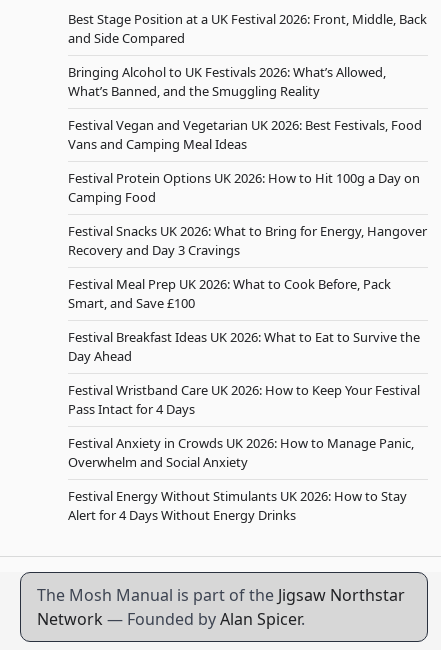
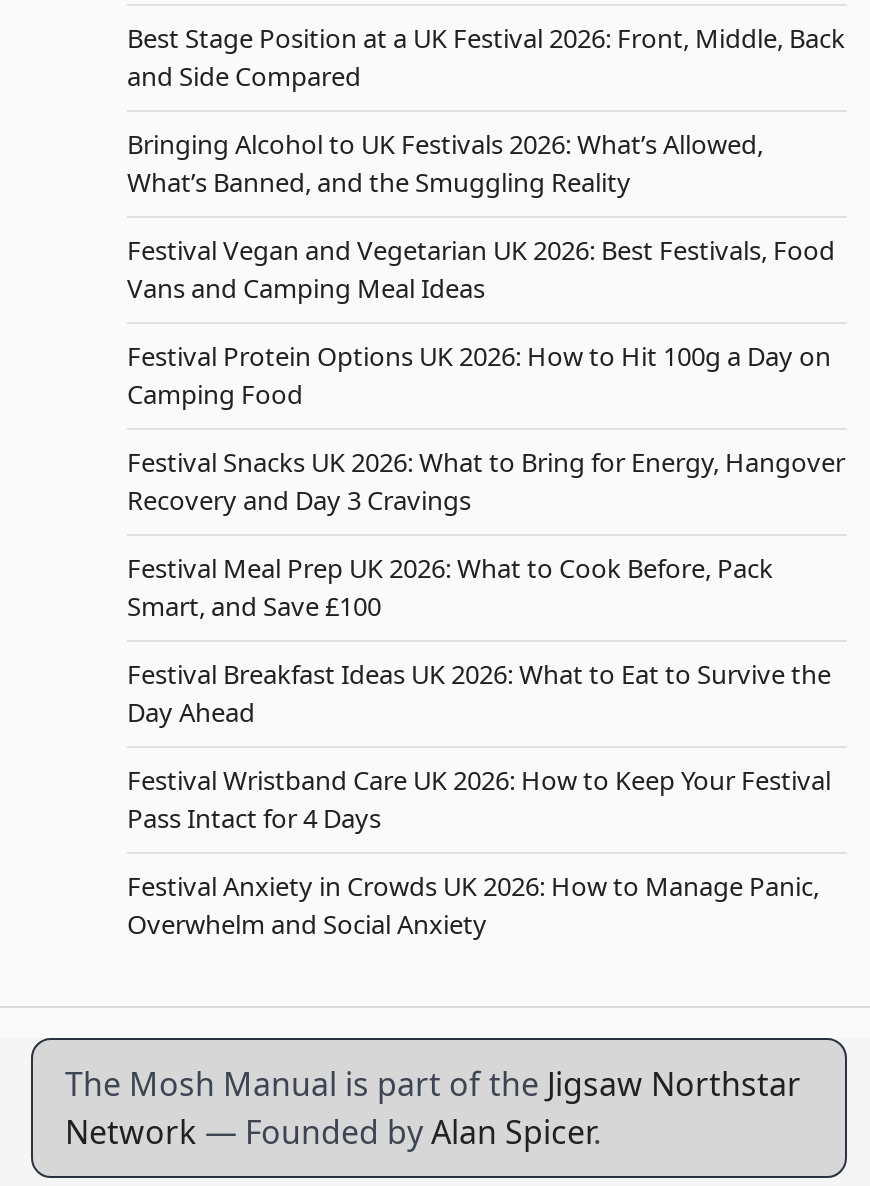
[68,487,407,524] Festival Energy Without Stimulants UK 2026: How to Stay | Alert for 4 Days Without Energy Drinks -> none

